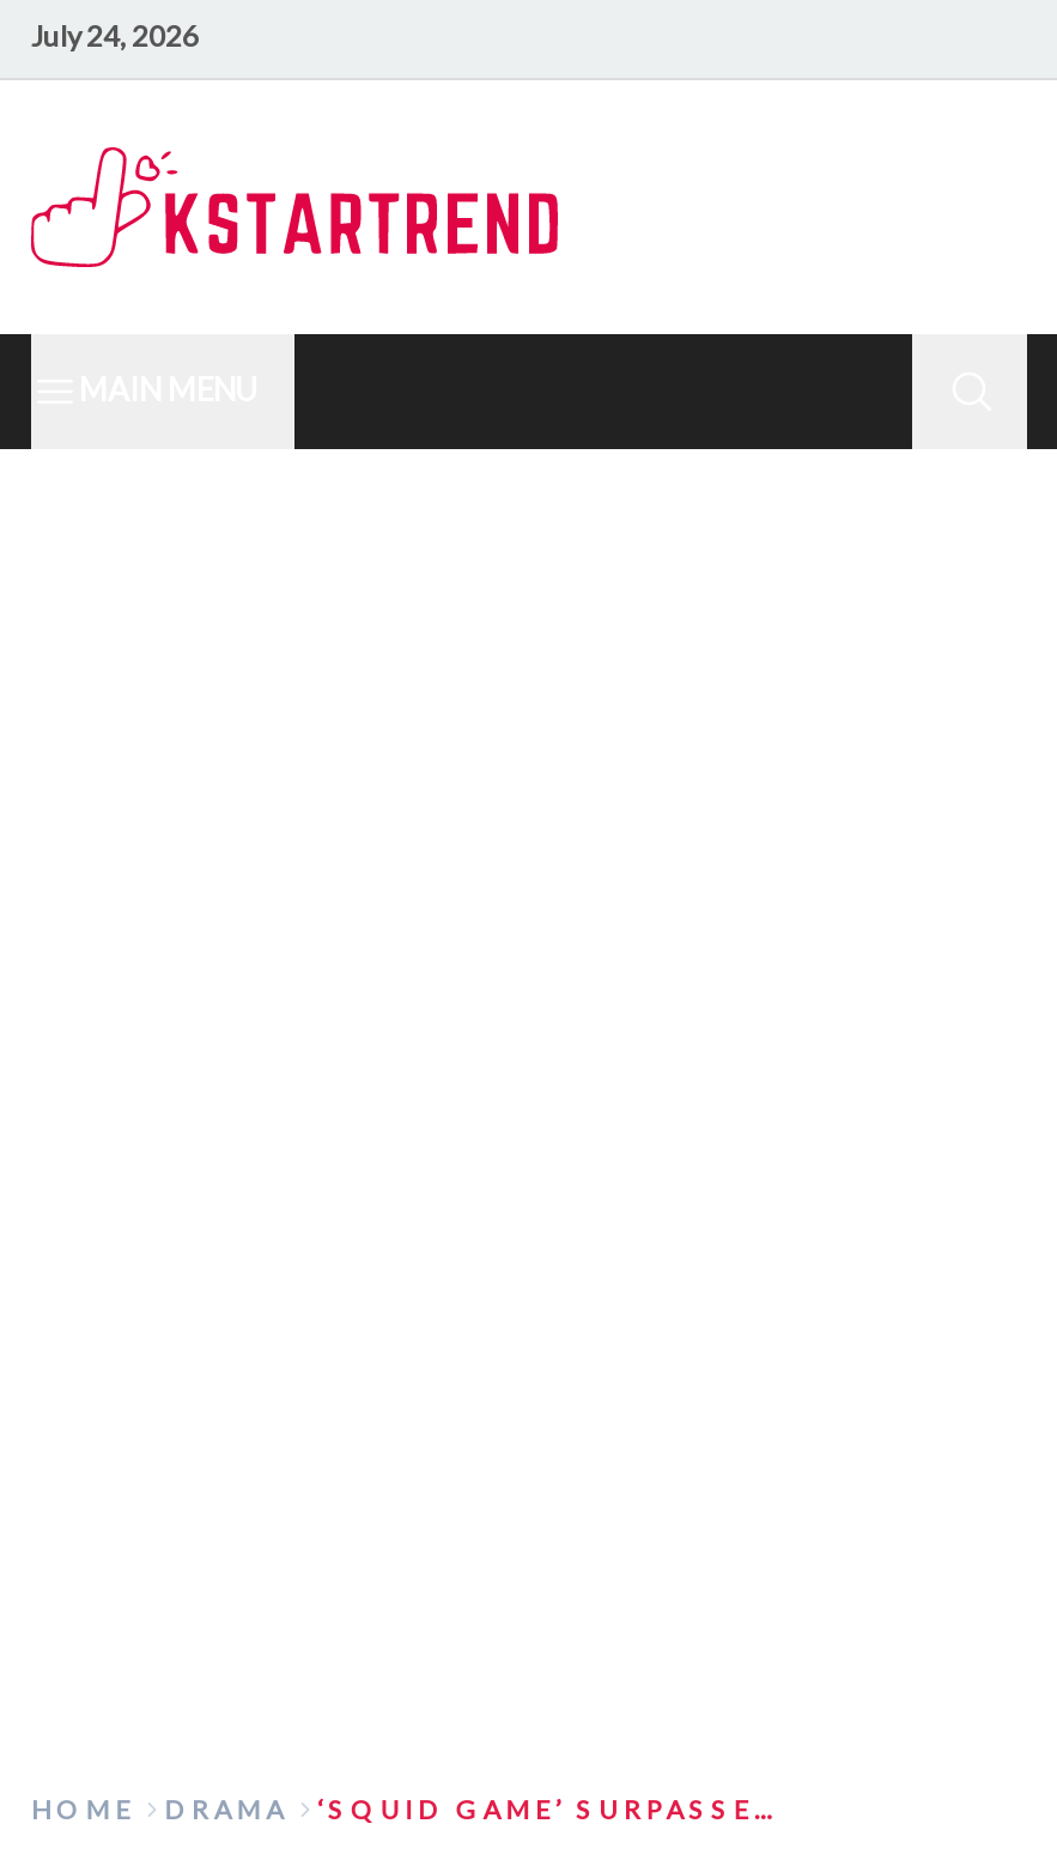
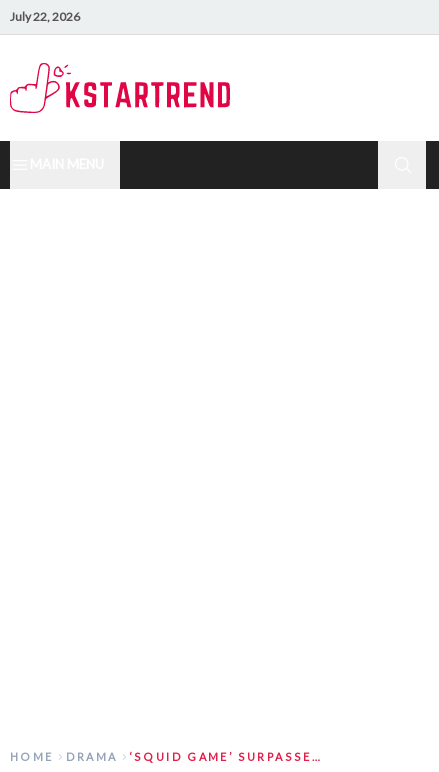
[31,17,199,53] July 24, 2026 -> [10,8,80,23] July 22, 2026

